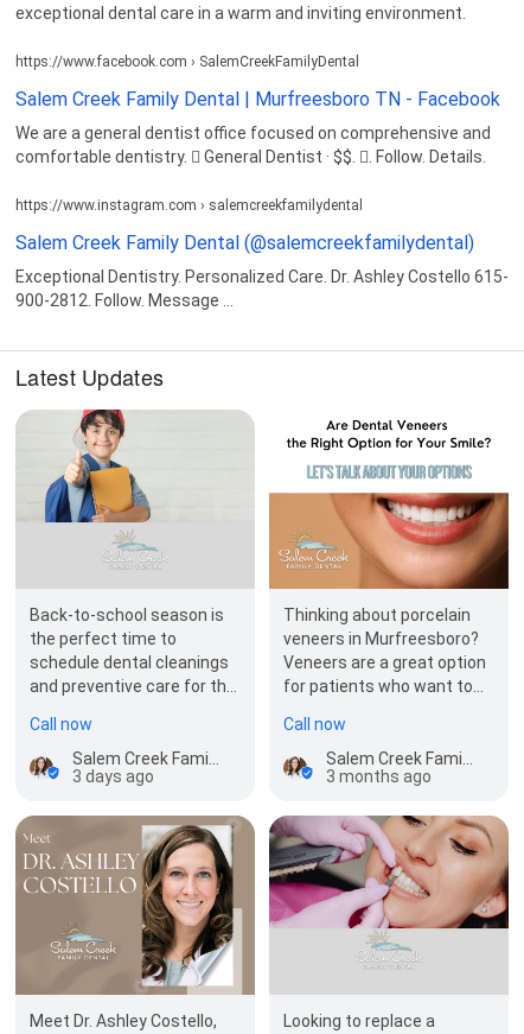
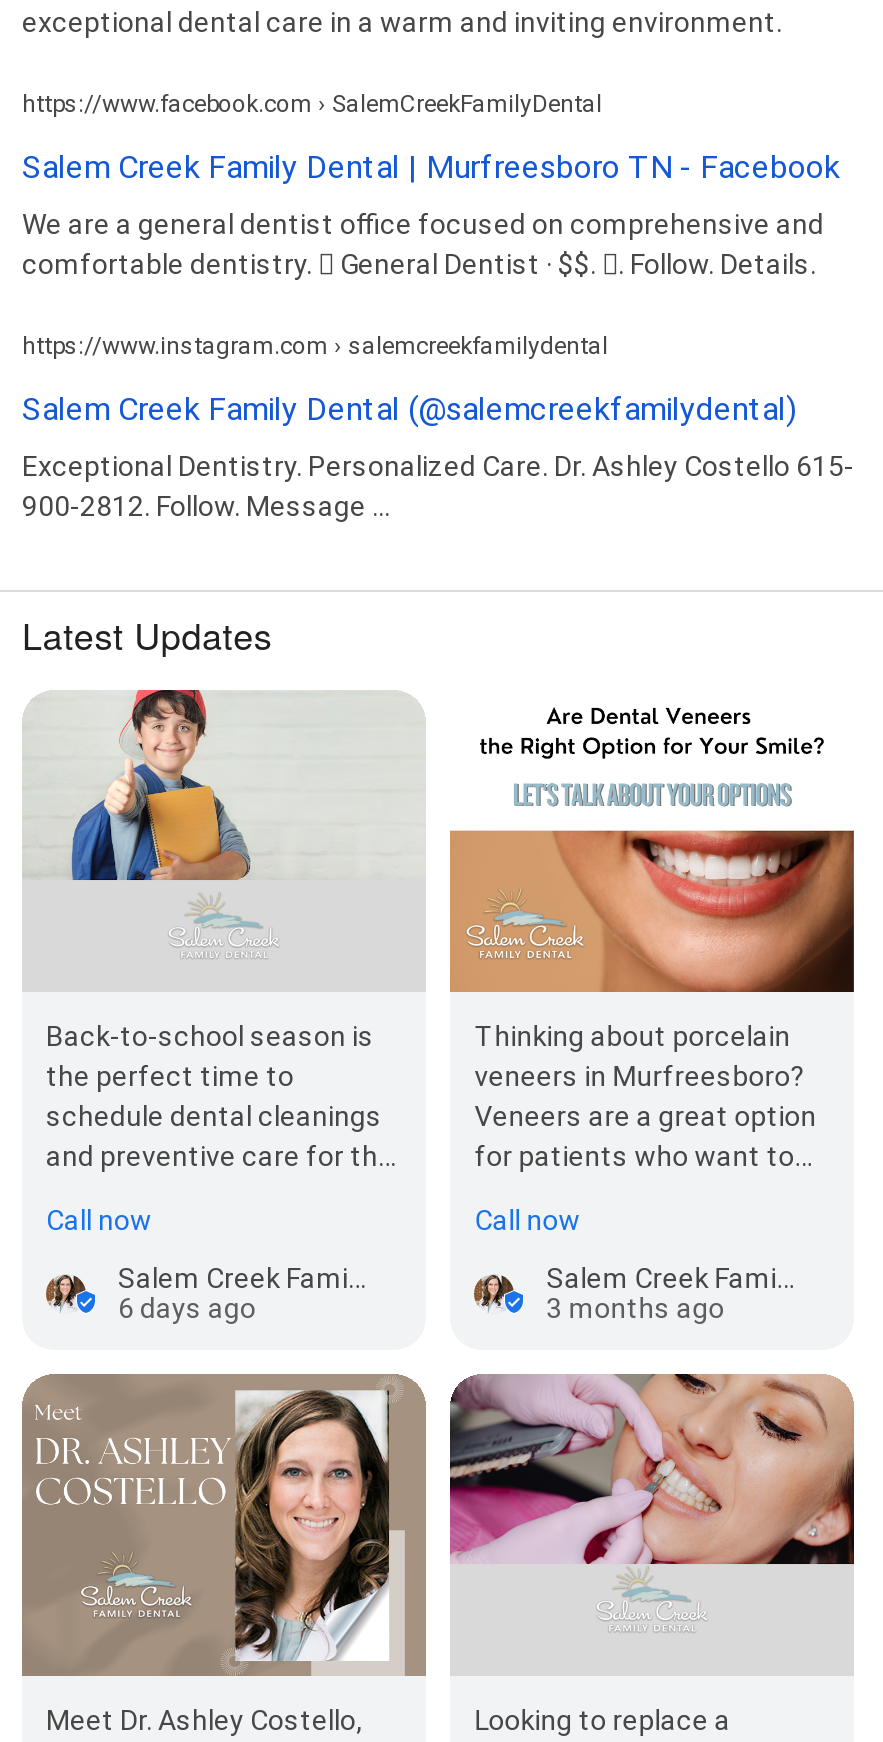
[72,767,154,786] 3 days ago -> [118,1292,256,1324] 6 days ago

